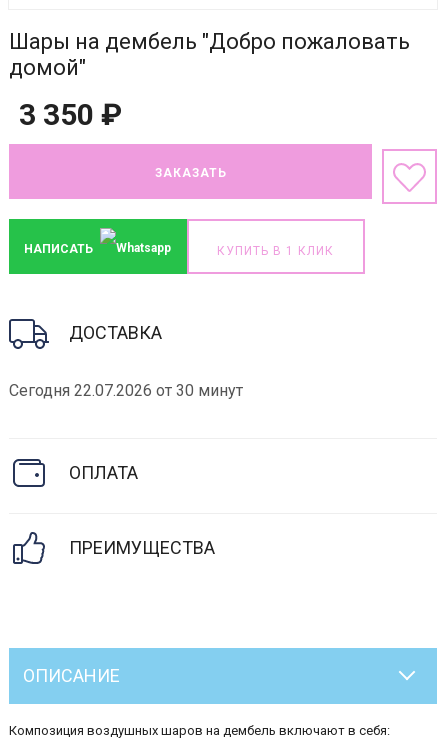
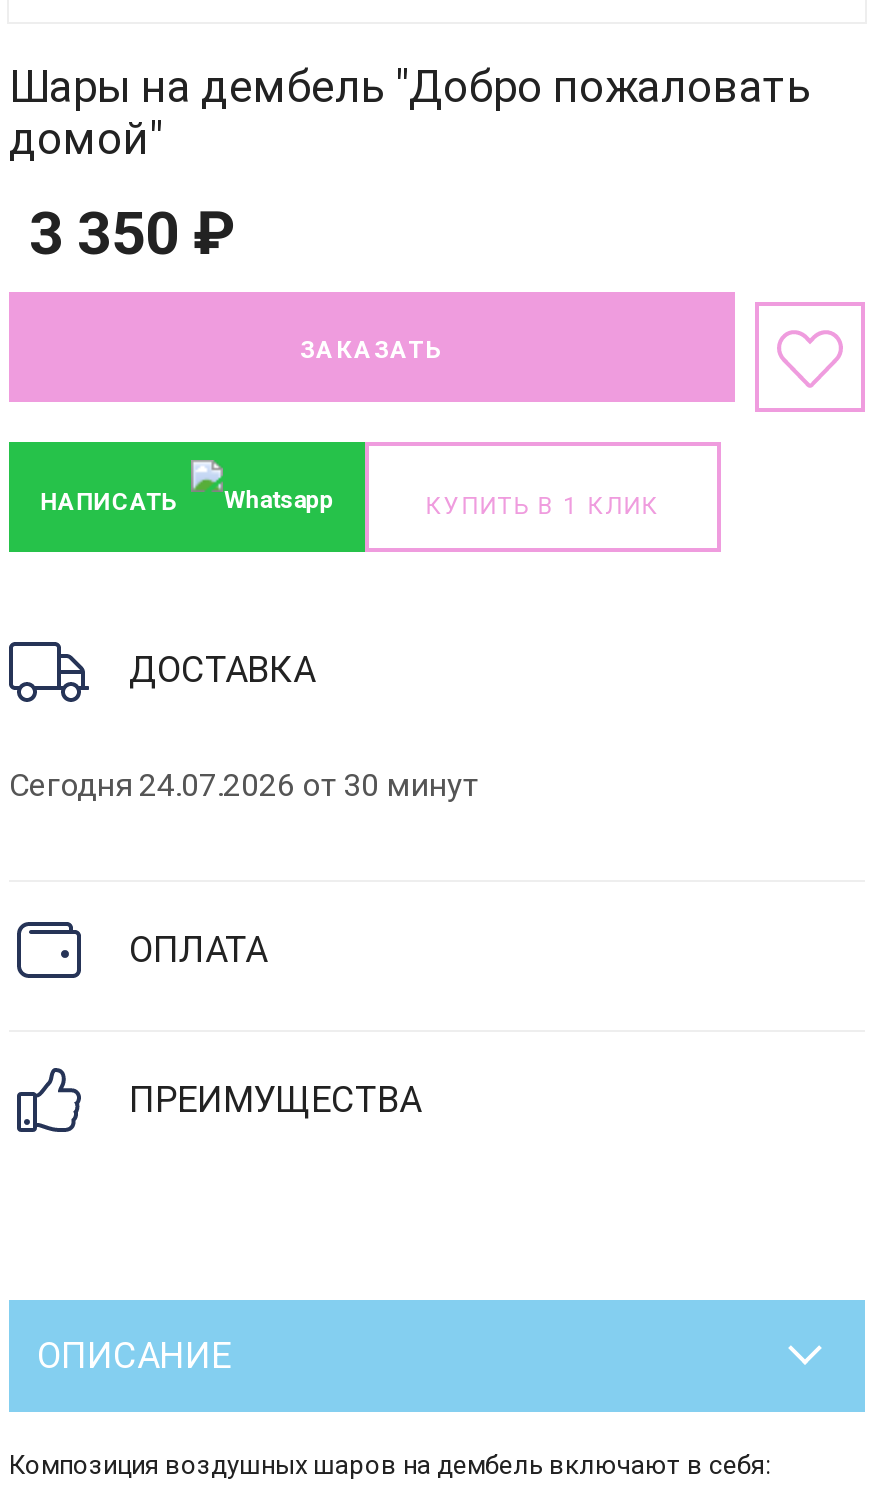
[9,381,243,400] Сегодня 22.07.2026 от 30 минут -> [9,766,477,804] Сегодня 24.07.2026 от 30 минут

